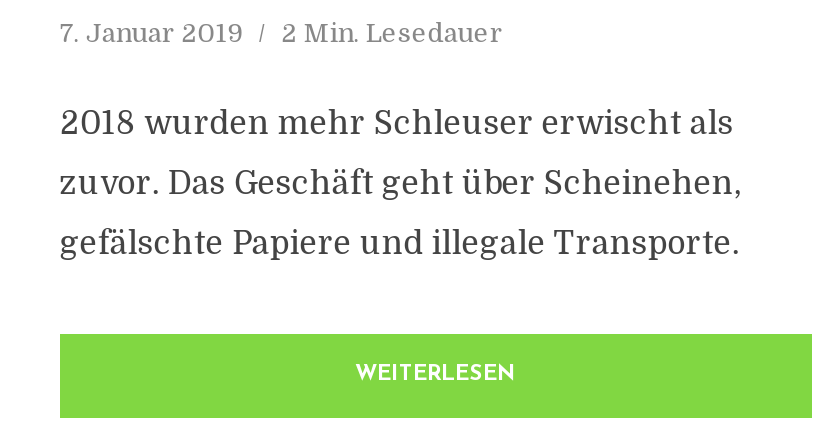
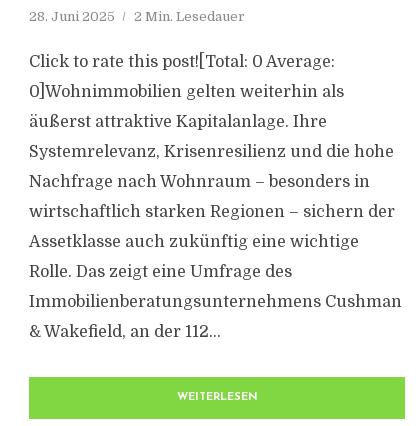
[60,18,504,48] 7. Januar 2019 2 Min. Lesedauer -> [29,9,245,24] 28. Juni 2025 2 Min. Lesedauer
[60,106,742,262] 2018 wurden mehr Schleuser erwischt als | zuvor. Das Geschäft geht über Scheinehen, | gefälschte Papiere und illegale Transporte. -> [29,53,402,341] Click to rate this post![Total: 0 Average: | 0]Wohnimmobilien gelten weiterhin als | äußerst attraktive Kapitalanlage. Ihre | Systemrelevanz, Krisenresilienz und die hohe | Nachfrage nach Wohnraum – besonders in | wirtschaftlich starken Regionen – sichern der | Assetklasse auch zukünftig eine wichtige | Rolle. Das zeigt eine Umfrage des | Immobilienberatungsunternehmens Cushman | & Wakefield, an der 112...

